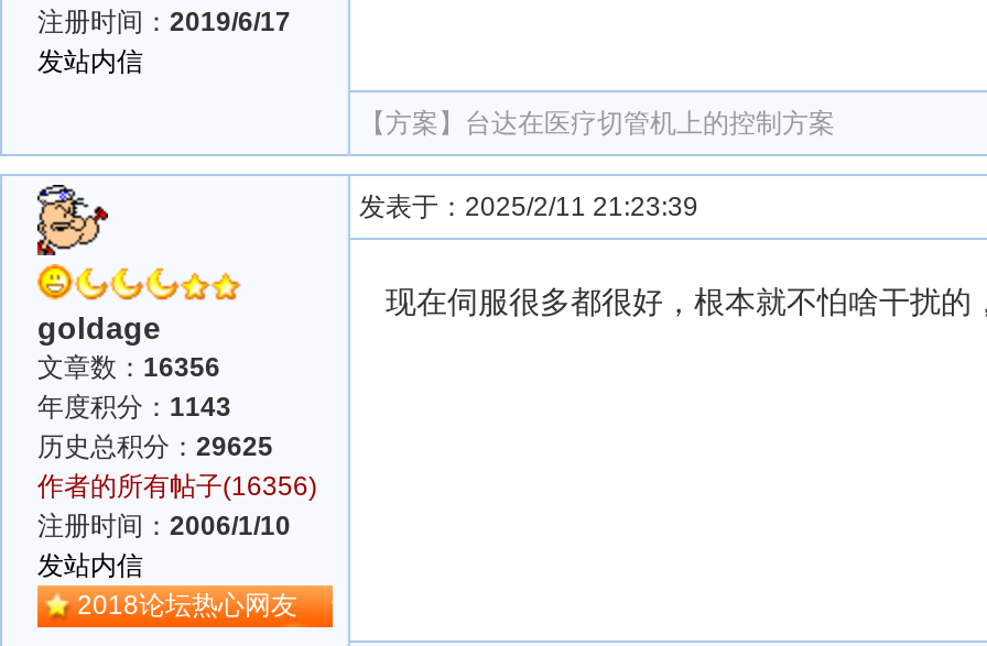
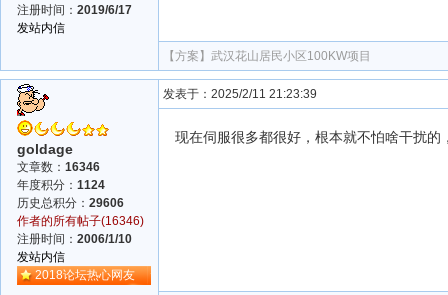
[359,107,835,138] 【方案】台达在医疗切管机上的控制方案 -> [163,49,371,63] 【方案】武汉花山居民小区100KW项目
[37,352,220,383] 文章数：16356 -> [17,160,100,174] 文章数：16346
[37,391,231,422] 年度积分：1143 -> [17,178,105,192] 年度积分：1124
[37,431,273,462] 历史总积分：29625 -> [17,196,124,210] 历史总积分：29606
[37,471,317,501] 作者的所有帖子(16356) -> [17,214,144,228] 作者的所有帖子(16346)

